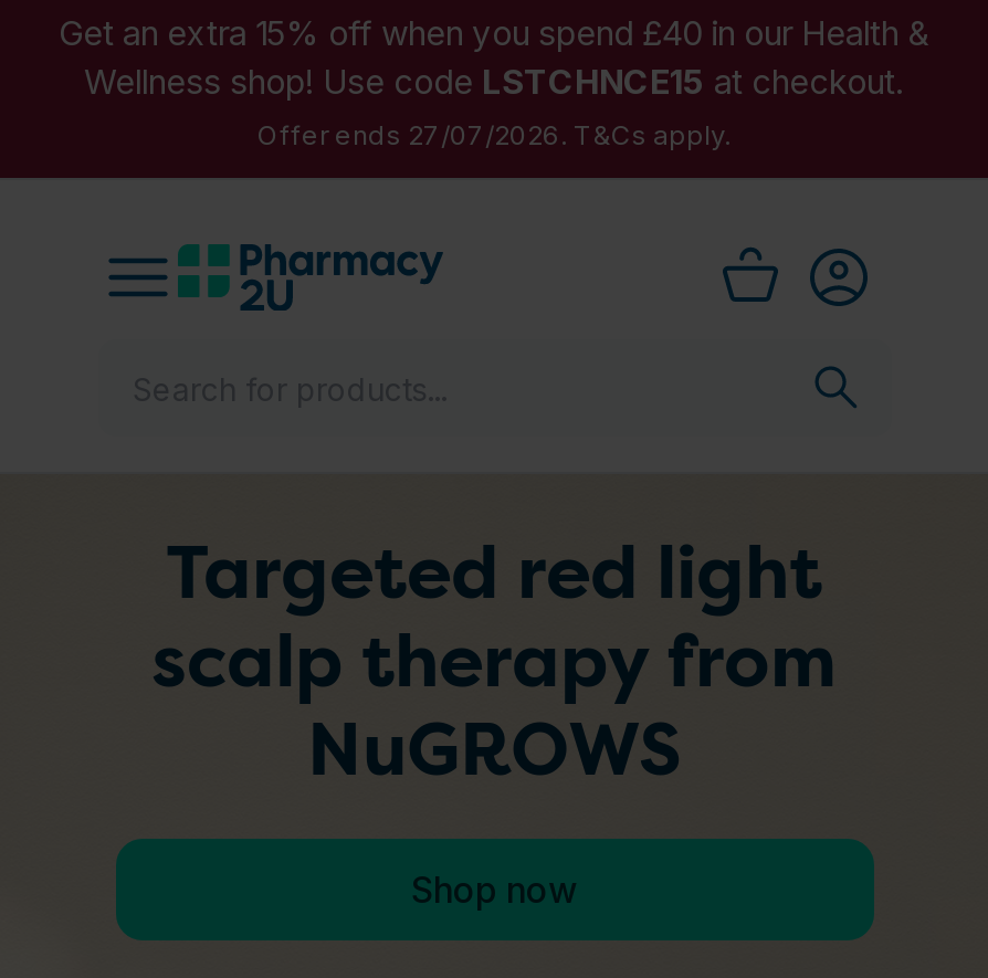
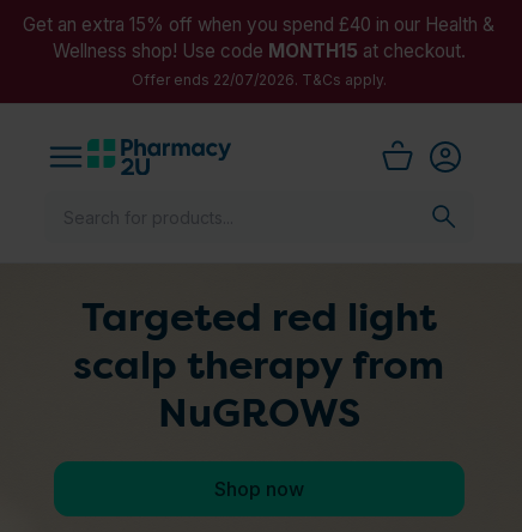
[84,61,904,103] Wellness shop! Use code LSTCHNCE15 at checkout. -> [52,40,465,62] Wellness shop! Use code MONTH15 at checkout.
[257,118,731,151] Offer ends 27/07/2026. T&Cs apply. -> [131,71,386,89] Offer ends 22/07/2026. T&Cs apply.

